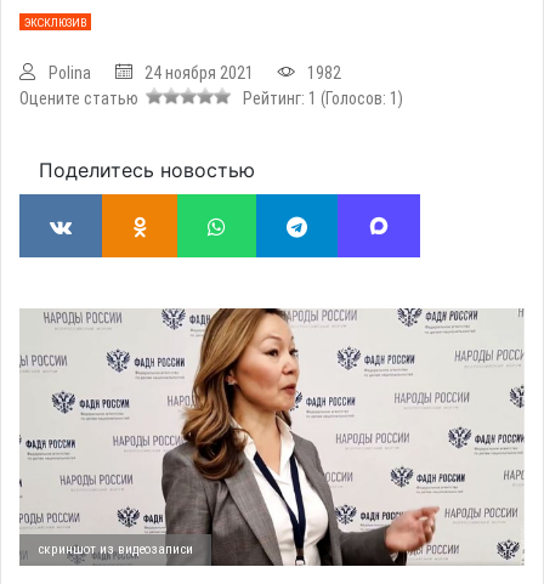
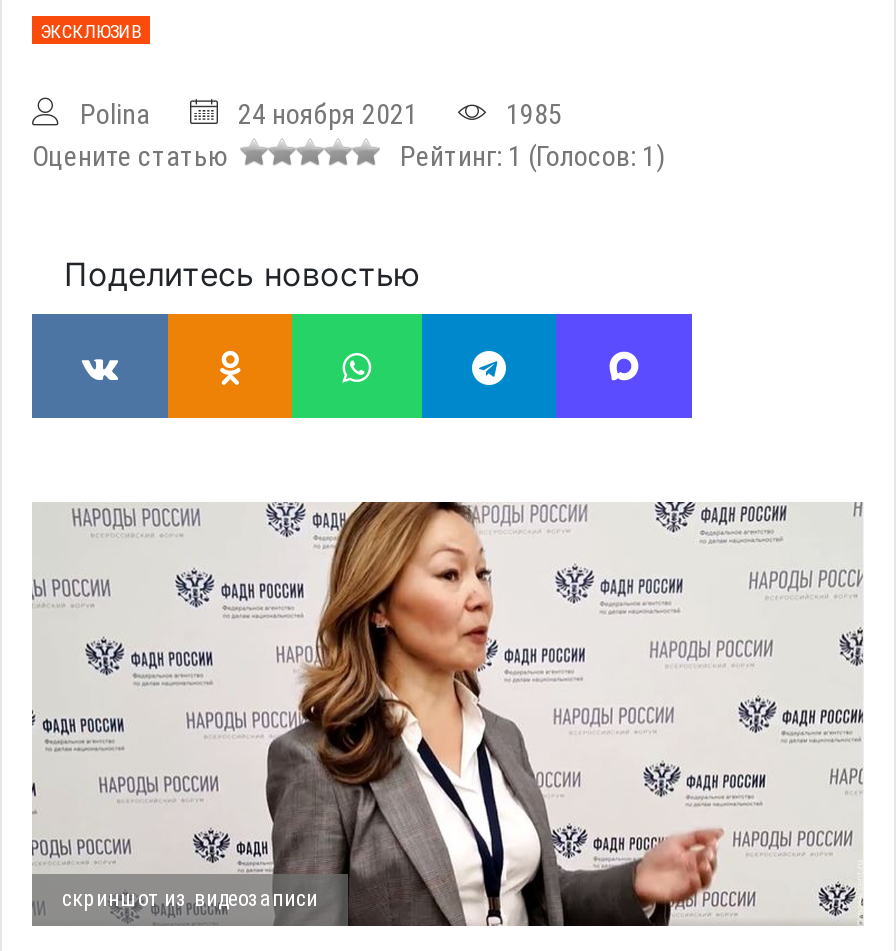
[307,63,341,83] 1982 -> [506,98,562,130] 1985

